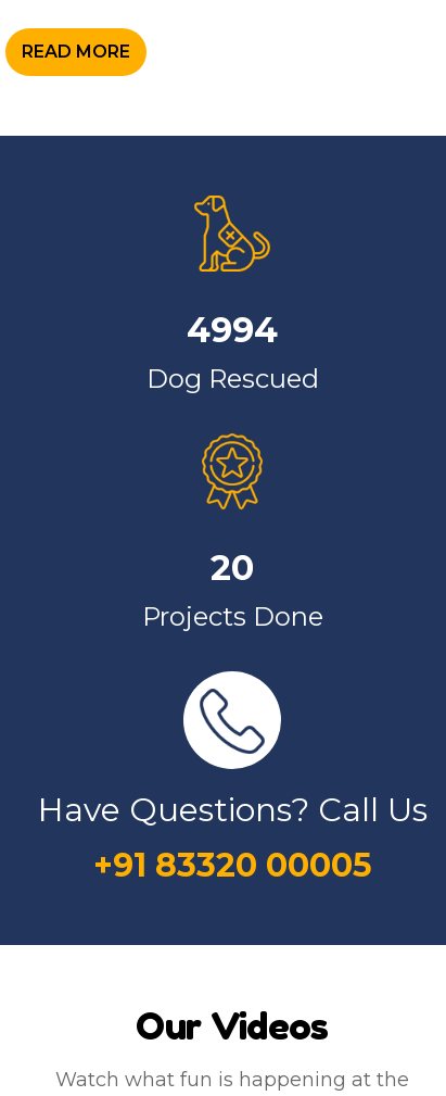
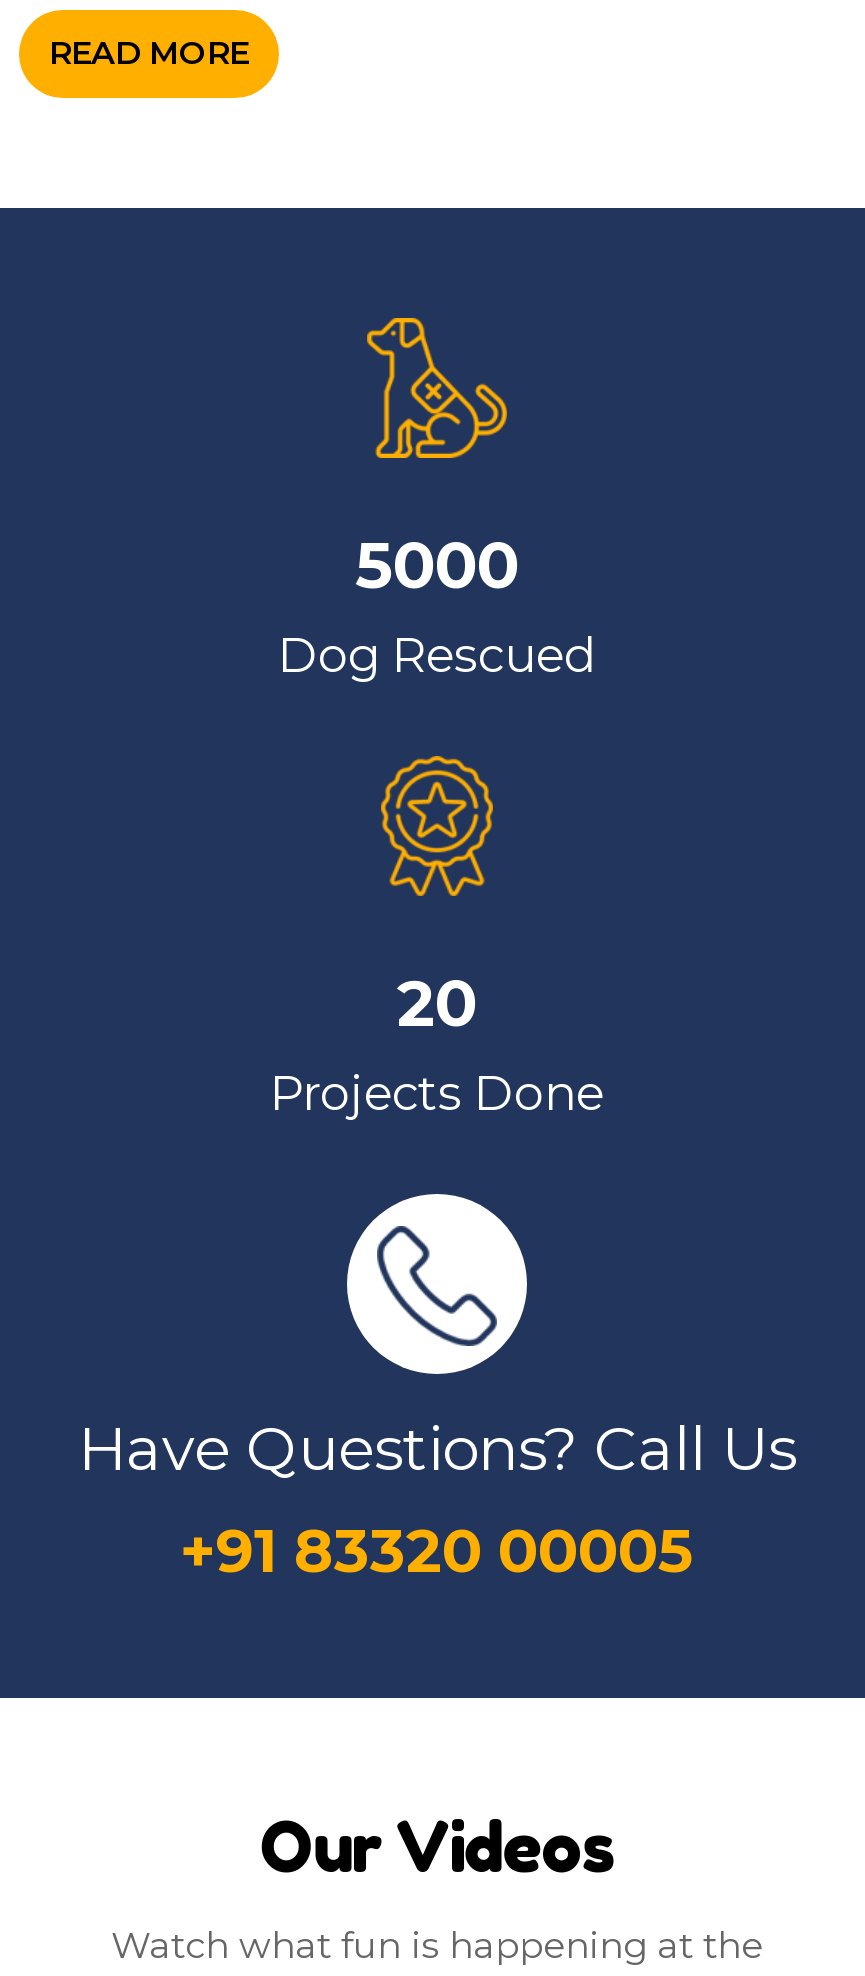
[187,309,278,351] 4994 -> [355,527,519,605] 5000

